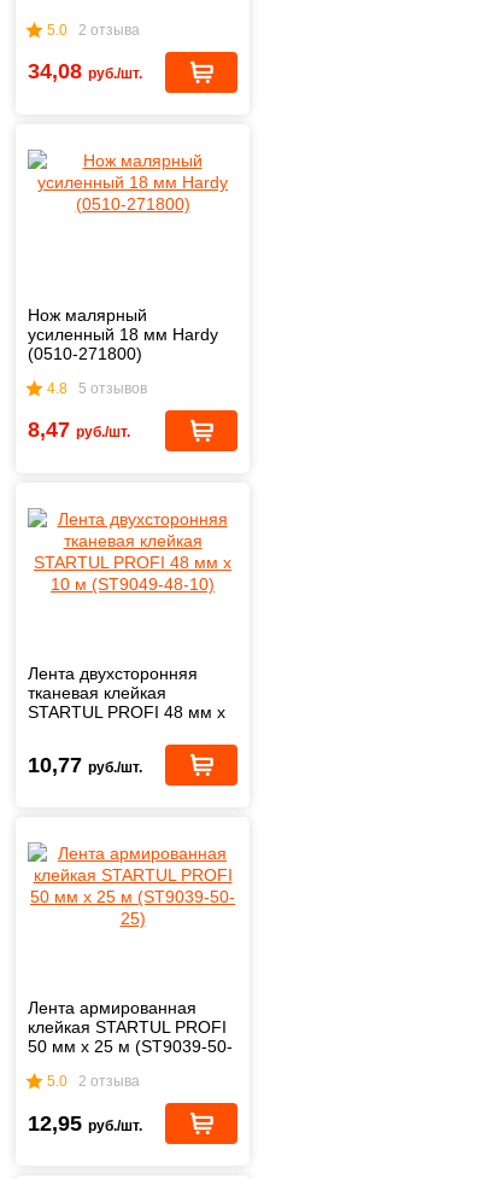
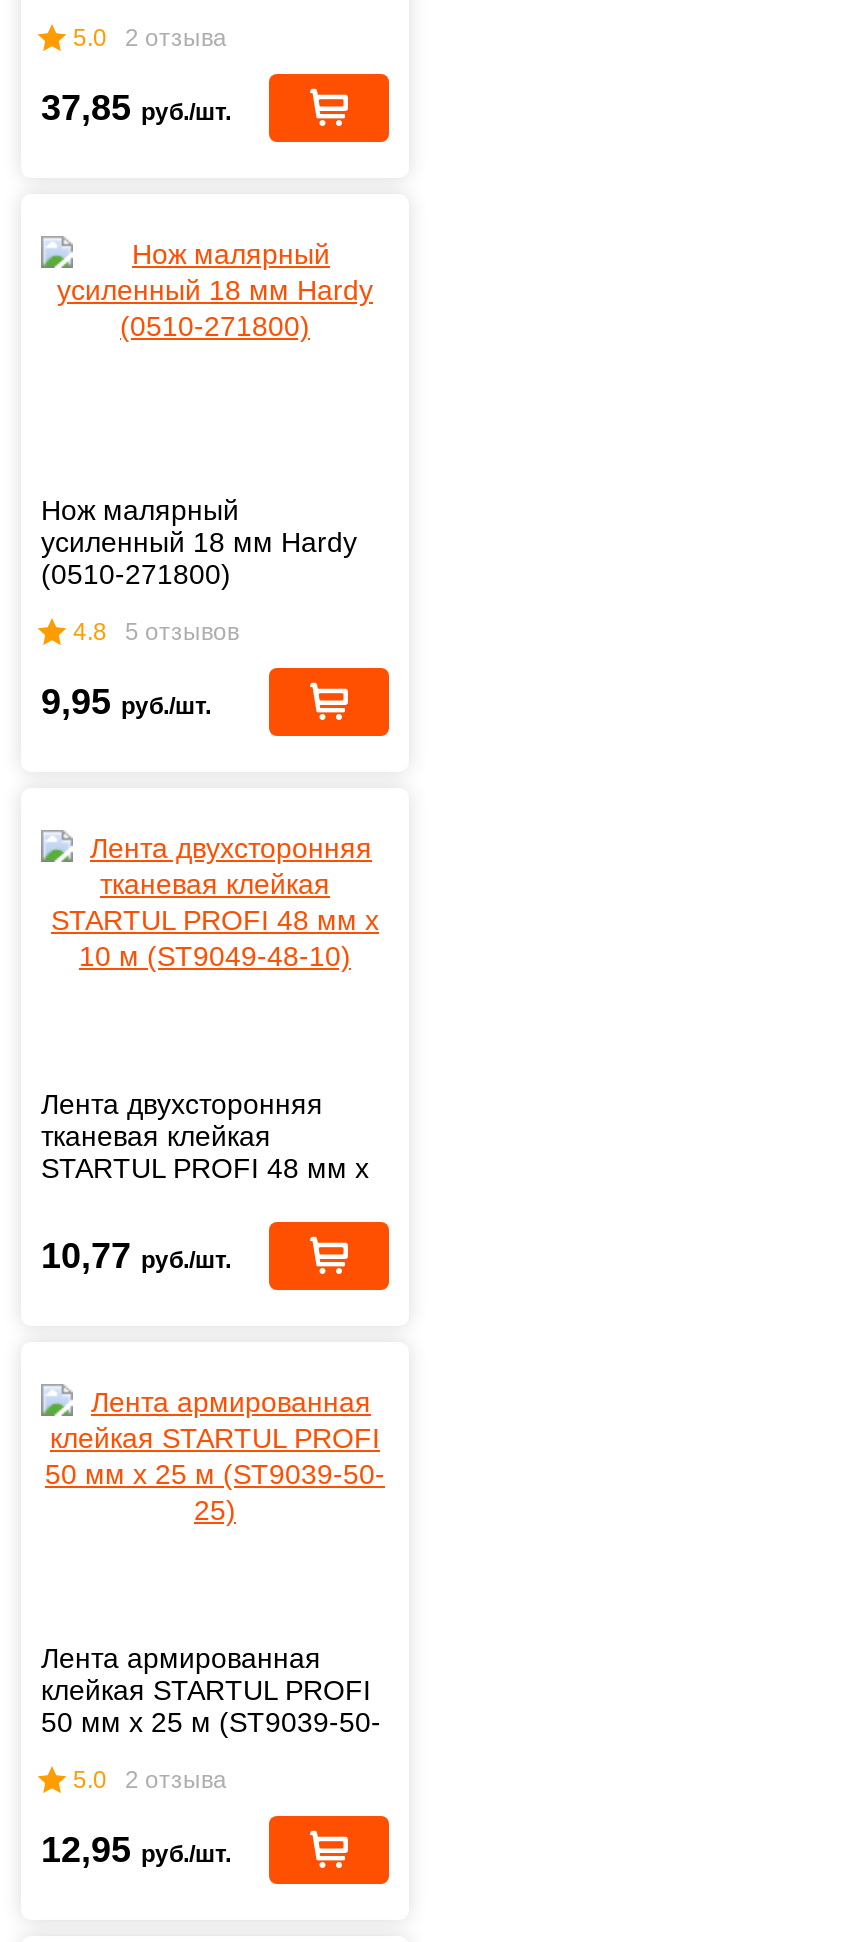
[28,59,142,83] 34,08 руб./шт. -> [41,88,231,128] 37,85 руб./шт.
[28,418,130,442] 8,47 руб./шт. -> [41,682,211,722] 9,95 руб./шт.

